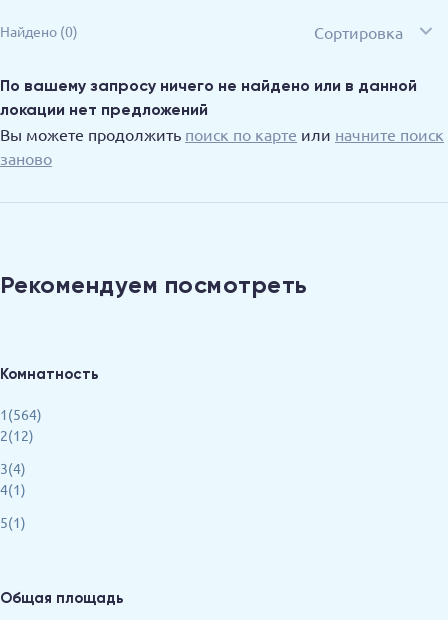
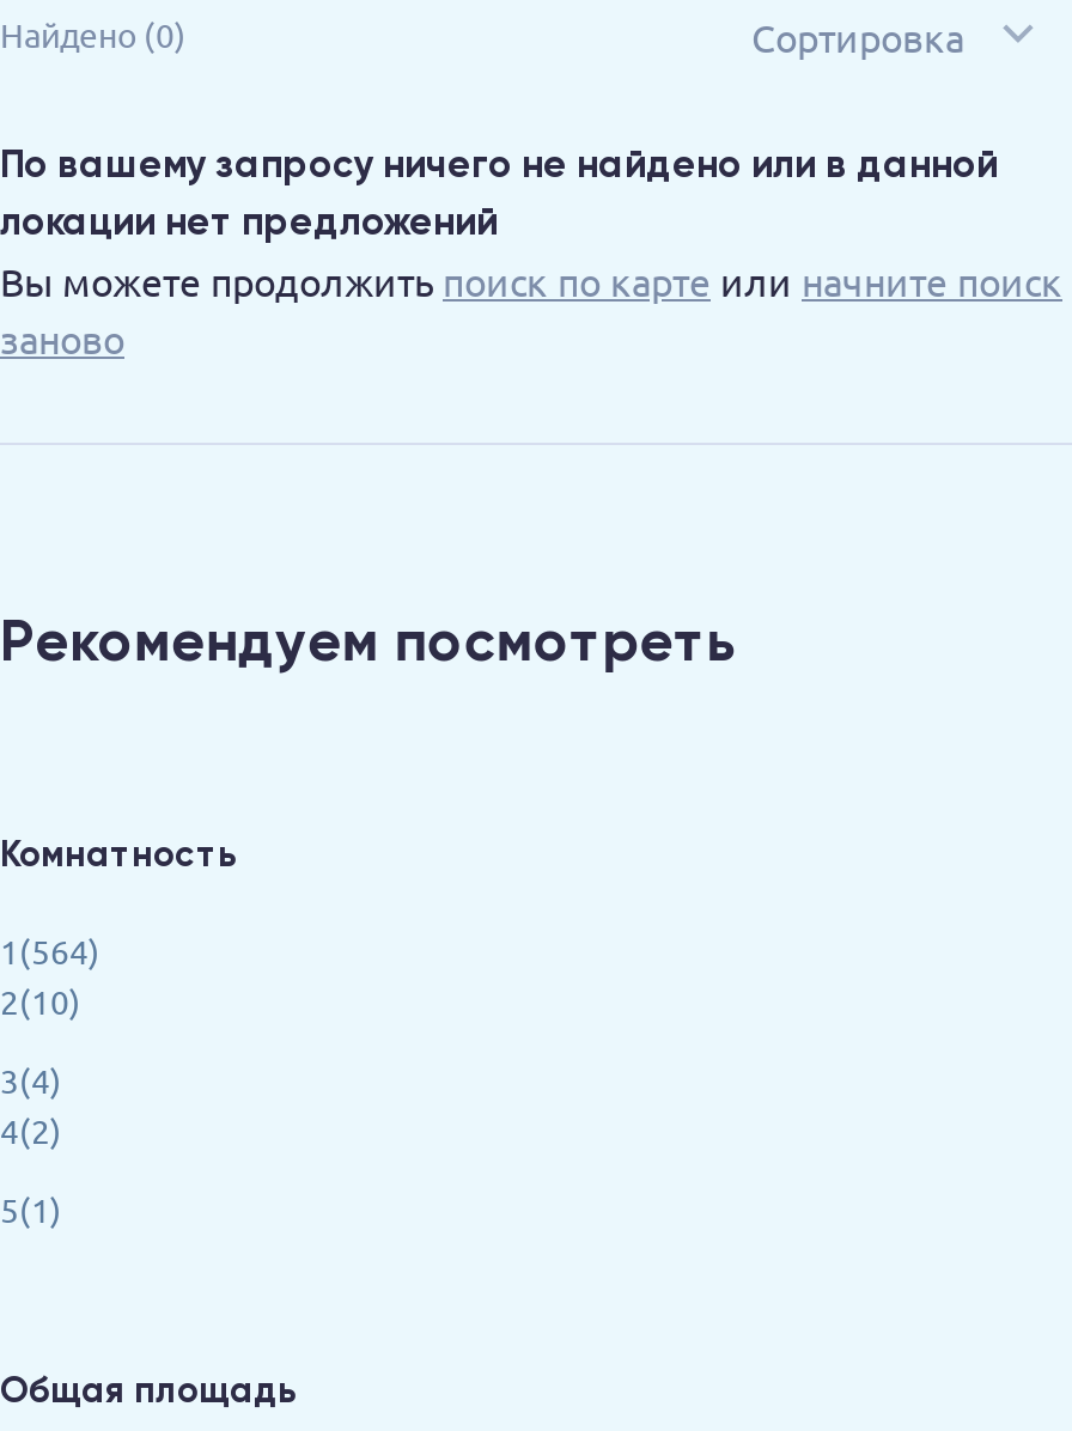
[0,426,34,444] 2(12) -> [0,979,81,1022] 2(10)
[0,480,26,498] 4(1) -> [0,1108,62,1152] 4(2)

